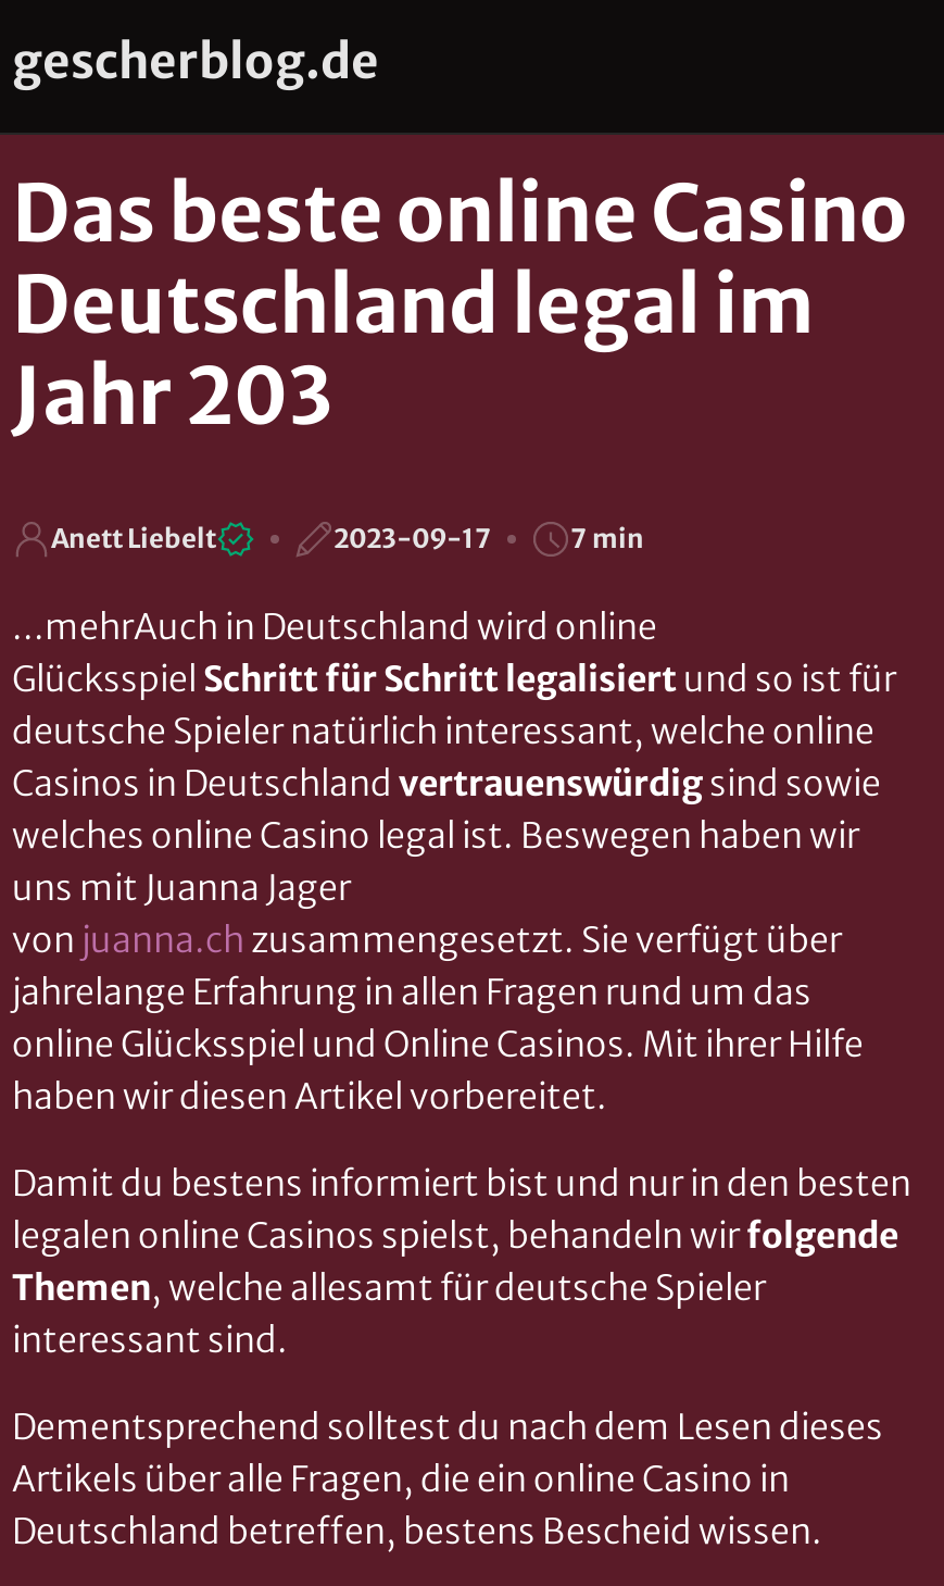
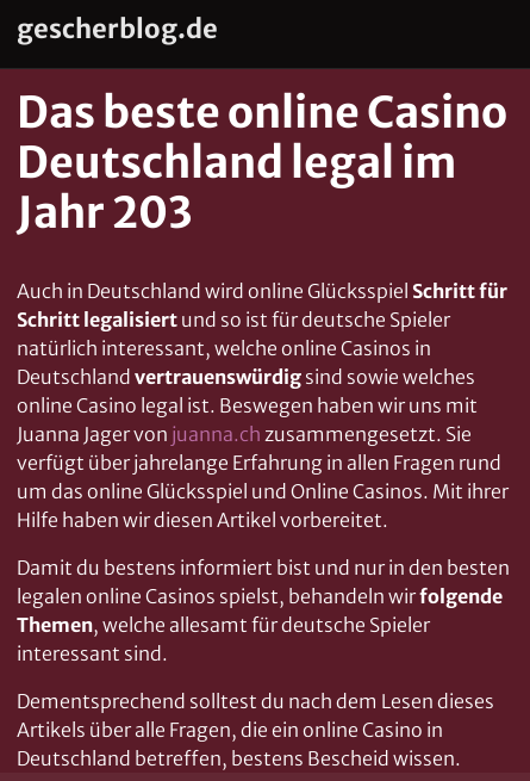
[12,522,896,1117] Anett Liebelt | 2023-09-17 | 7 min | ...mehrAuch in Deutschland wird online | Glücksspiel Schritt für Schritt legalisiert und so ist für | deutsche Spieler natürlich interessant, welche online | Casinos in Deutschland vertrauenswürdig sind sowie | welches online Casino legal ist. Beswegen haben wir | uns mit Juanna Jager | von juanna.ch zusammengesetzt. Sie verfügt über | jahrelange Erfahrung in allen Fragen rund um das | online Glücksspiel und Online Casinos. Mit ihrer Hilfe | haben wir diesen Artikel vorbereitet. -> [17,279,509,532] Auch in Deutschland wird online Glücksspiel Schritt für | Schritt legalisiert und so ist für deutsche Spieler | natürlich interessant, welche online Casinos in | Deutschland vertrauenswürdig sind sowie welches | online Casino legal ist. Beswegen haben wir uns mit | Juanna Jager von juanna.ch zusammengesetzt. Sie | verfügt über jahrelange Erfahrung in allen Fragen rund | um das online Glücksspiel und Online Casinos. Mit ihrer | Hilfe haben wir diesen Artikel vorbereitet.

